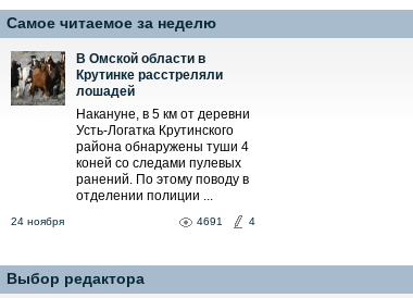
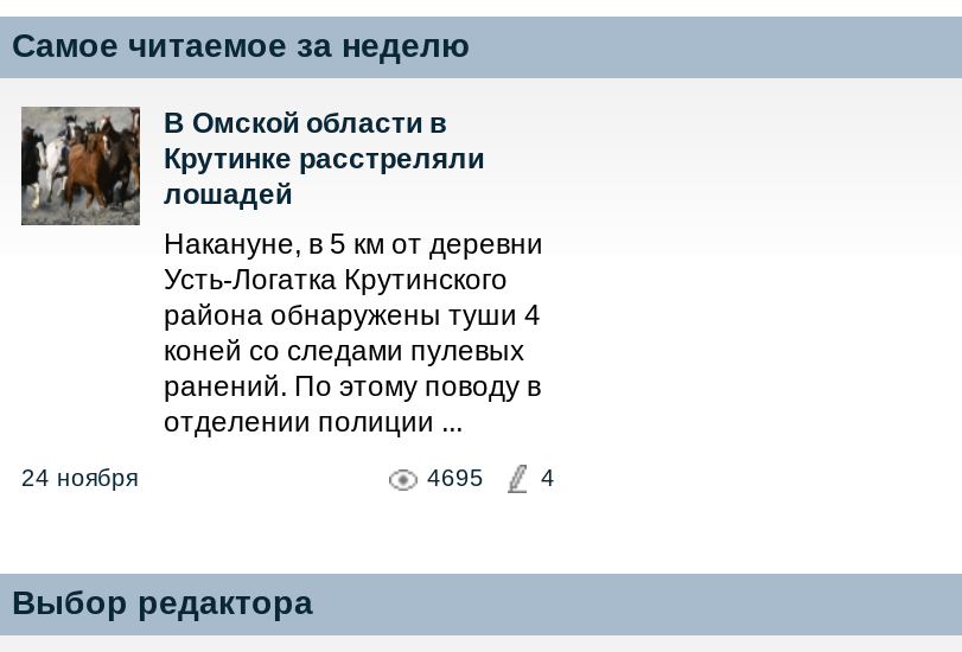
[197,215,223,227] 4691 -> [427,465,484,491] 4695

